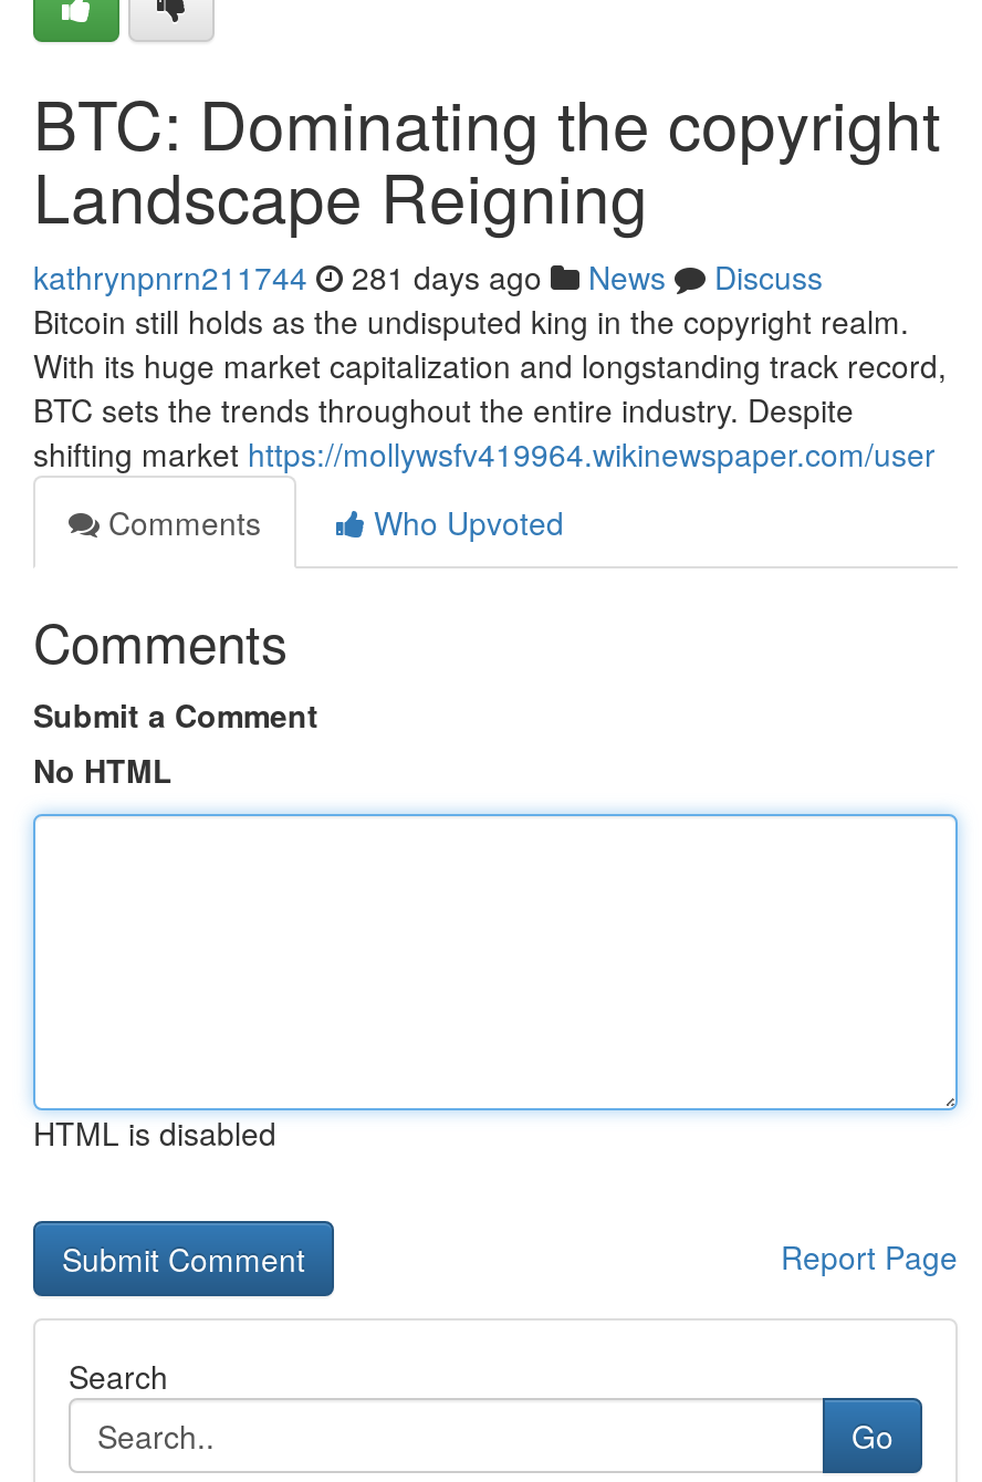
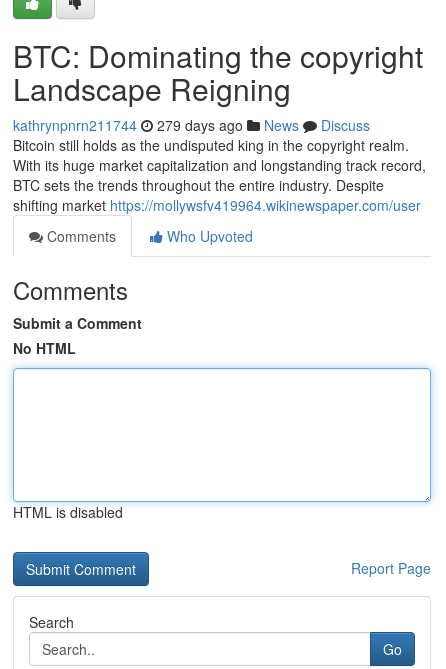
[33,254,823,299] kathrynpnrn211744 281 days ago News Discuss -> [13,115,370,135] kathrynpnrn211744 279 days ago News Discuss

